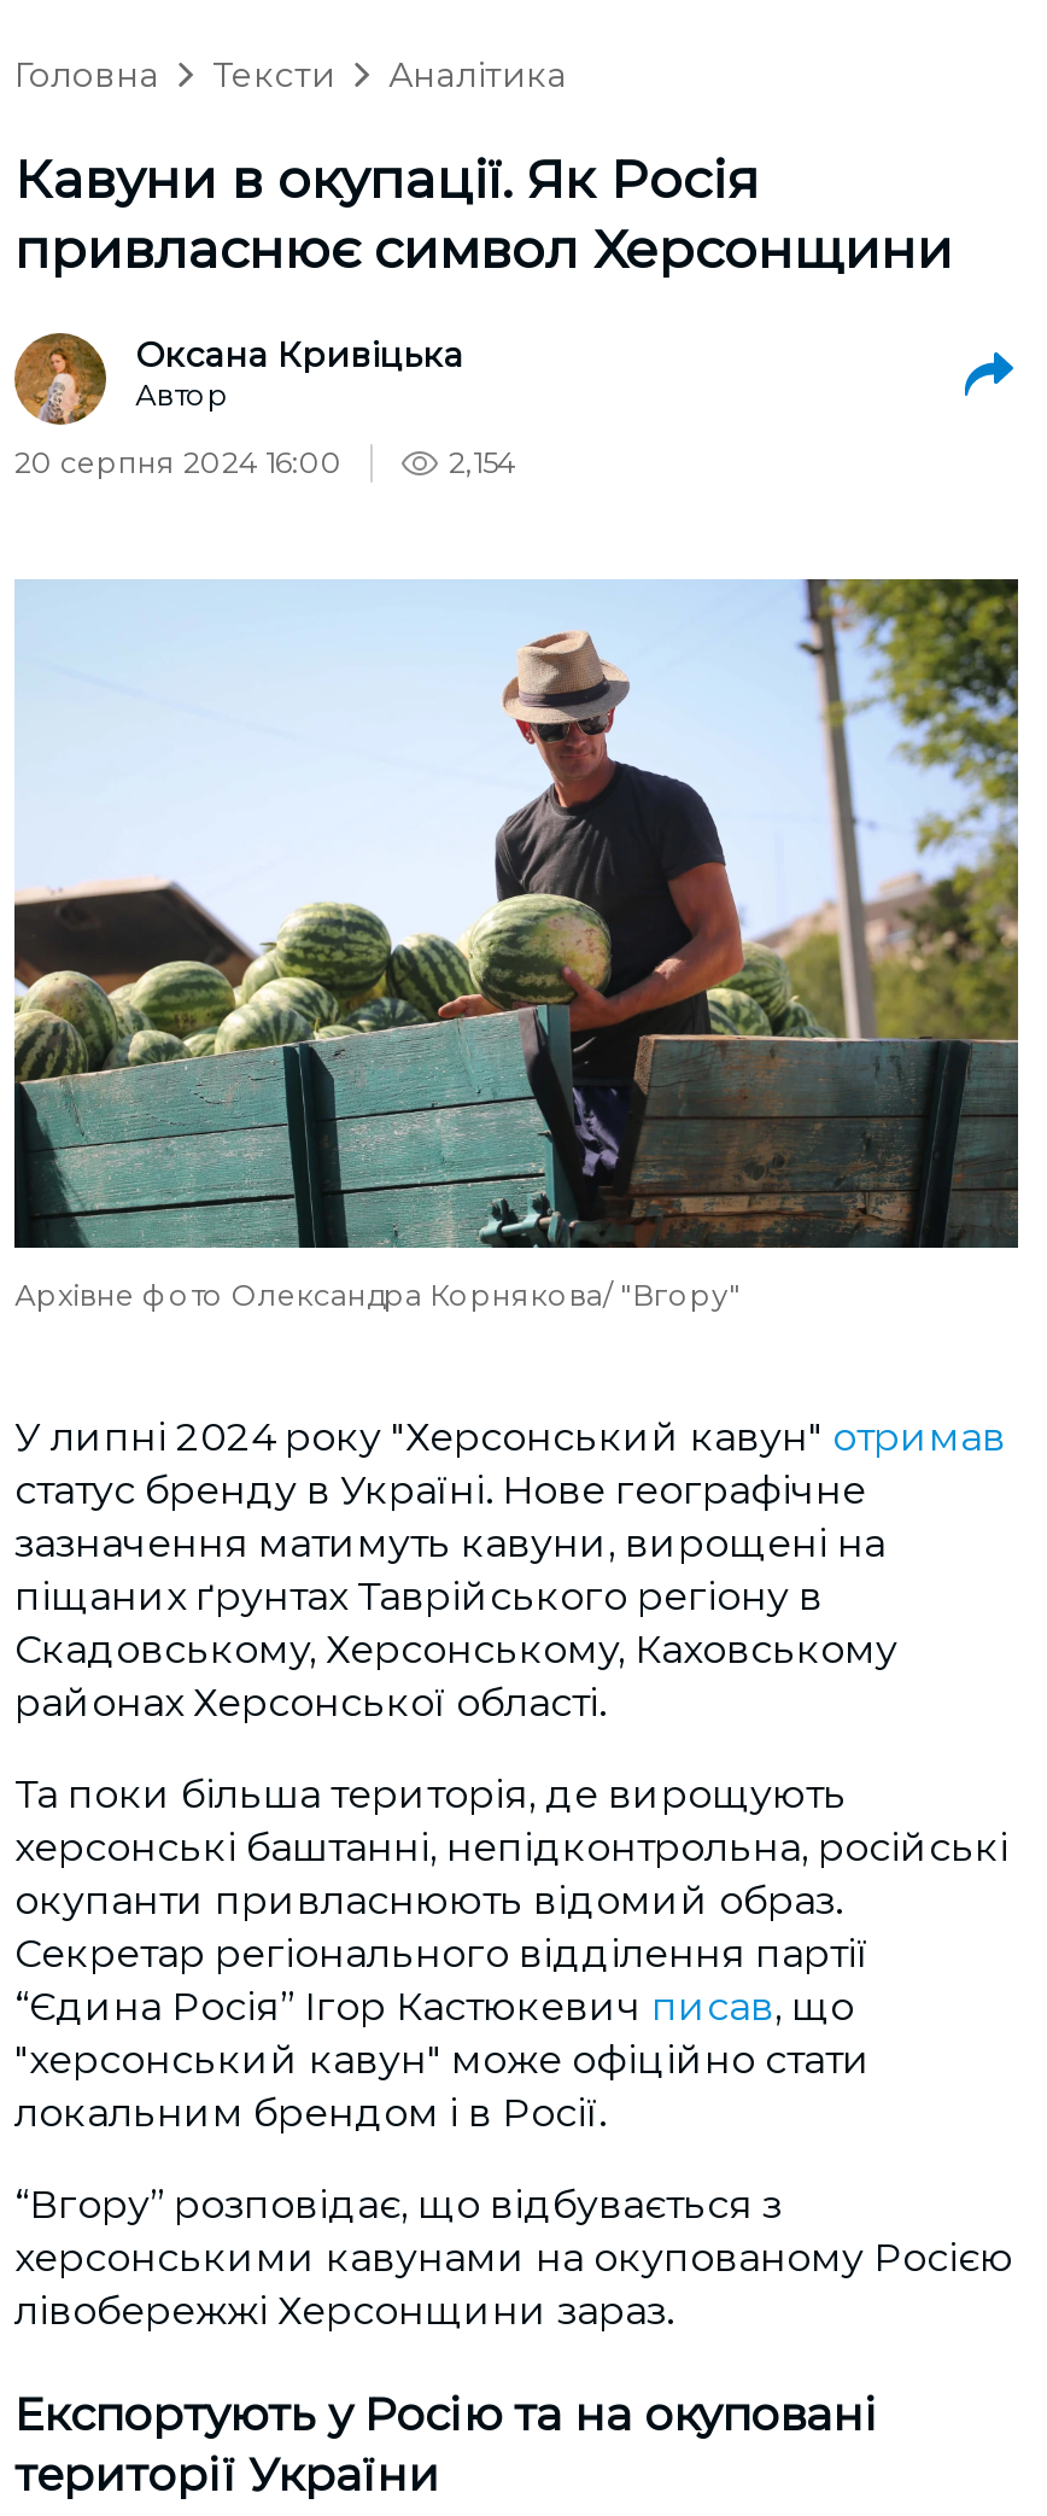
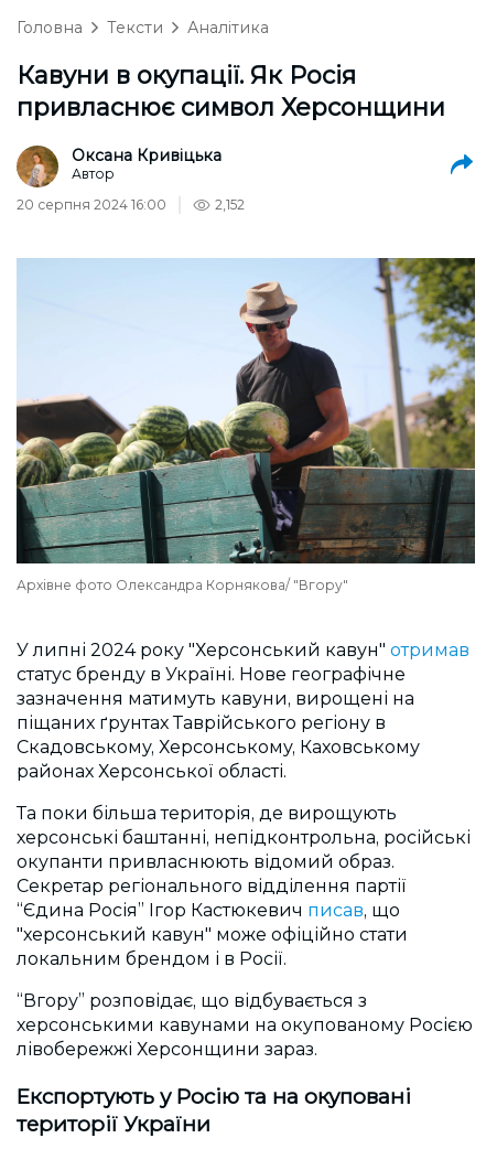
[449,444,516,480] 2,154 -> [215,196,245,213] 2,152

